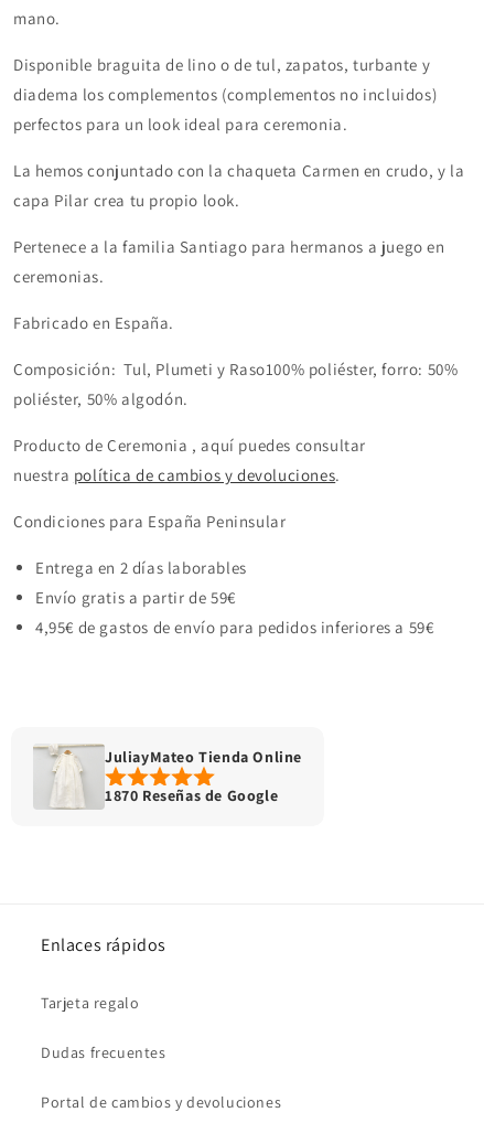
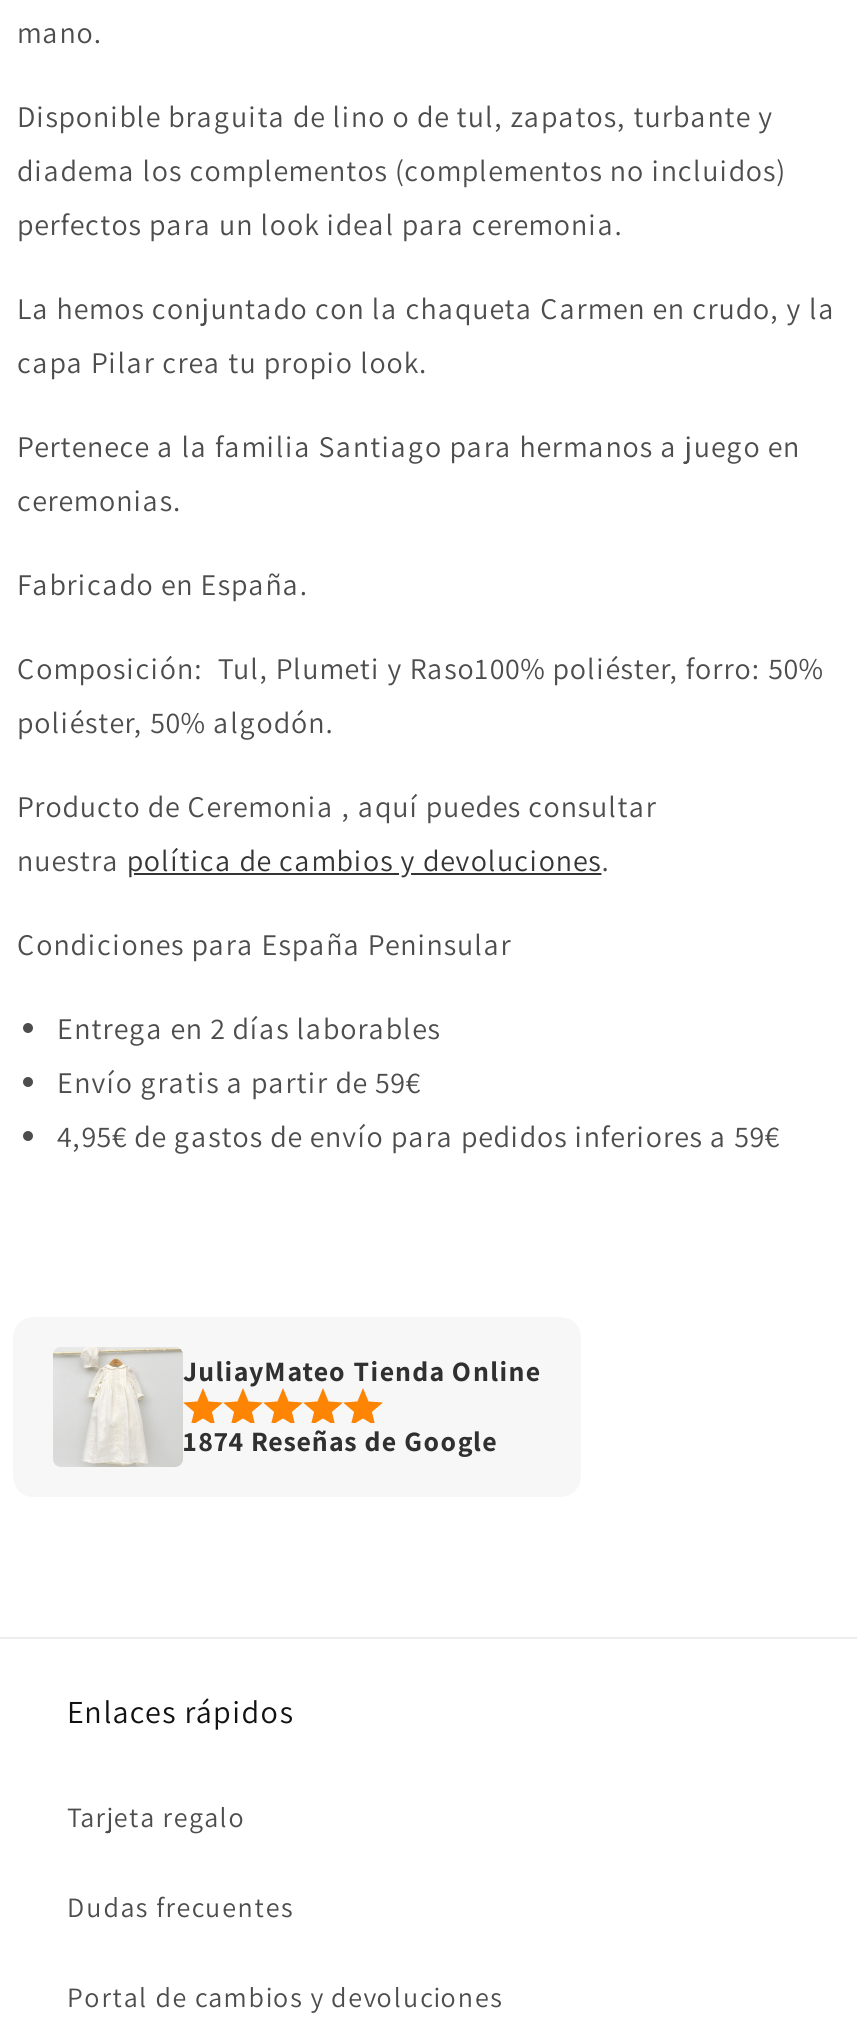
[105,785,278,805] 1870 Reseñas de Google -> [183,1422,497,1458] 1874 Reseñas de Google

